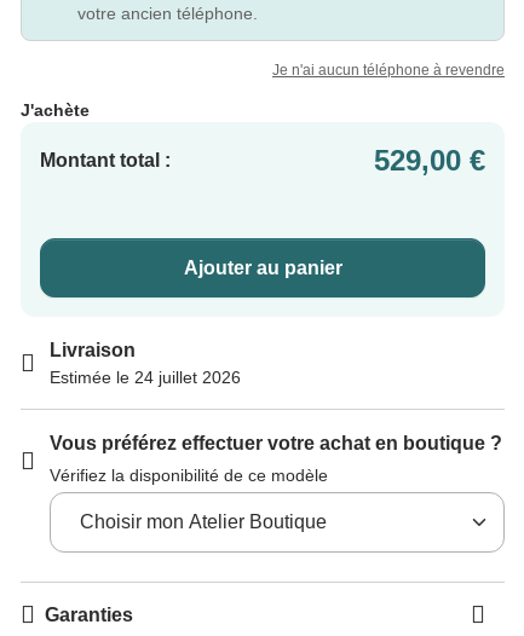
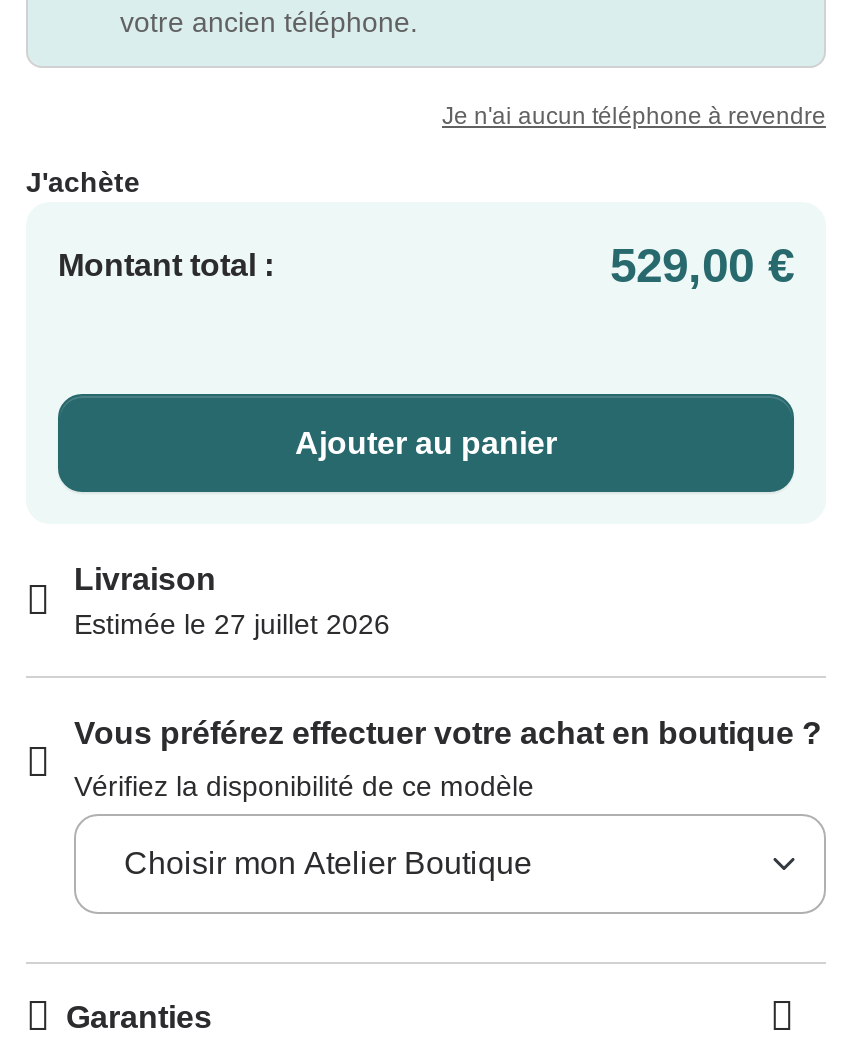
[50,367,241,387] Estimée le 24 juillet 2026 -> [74,608,390,640] Estimée le 27 juillet 2026

